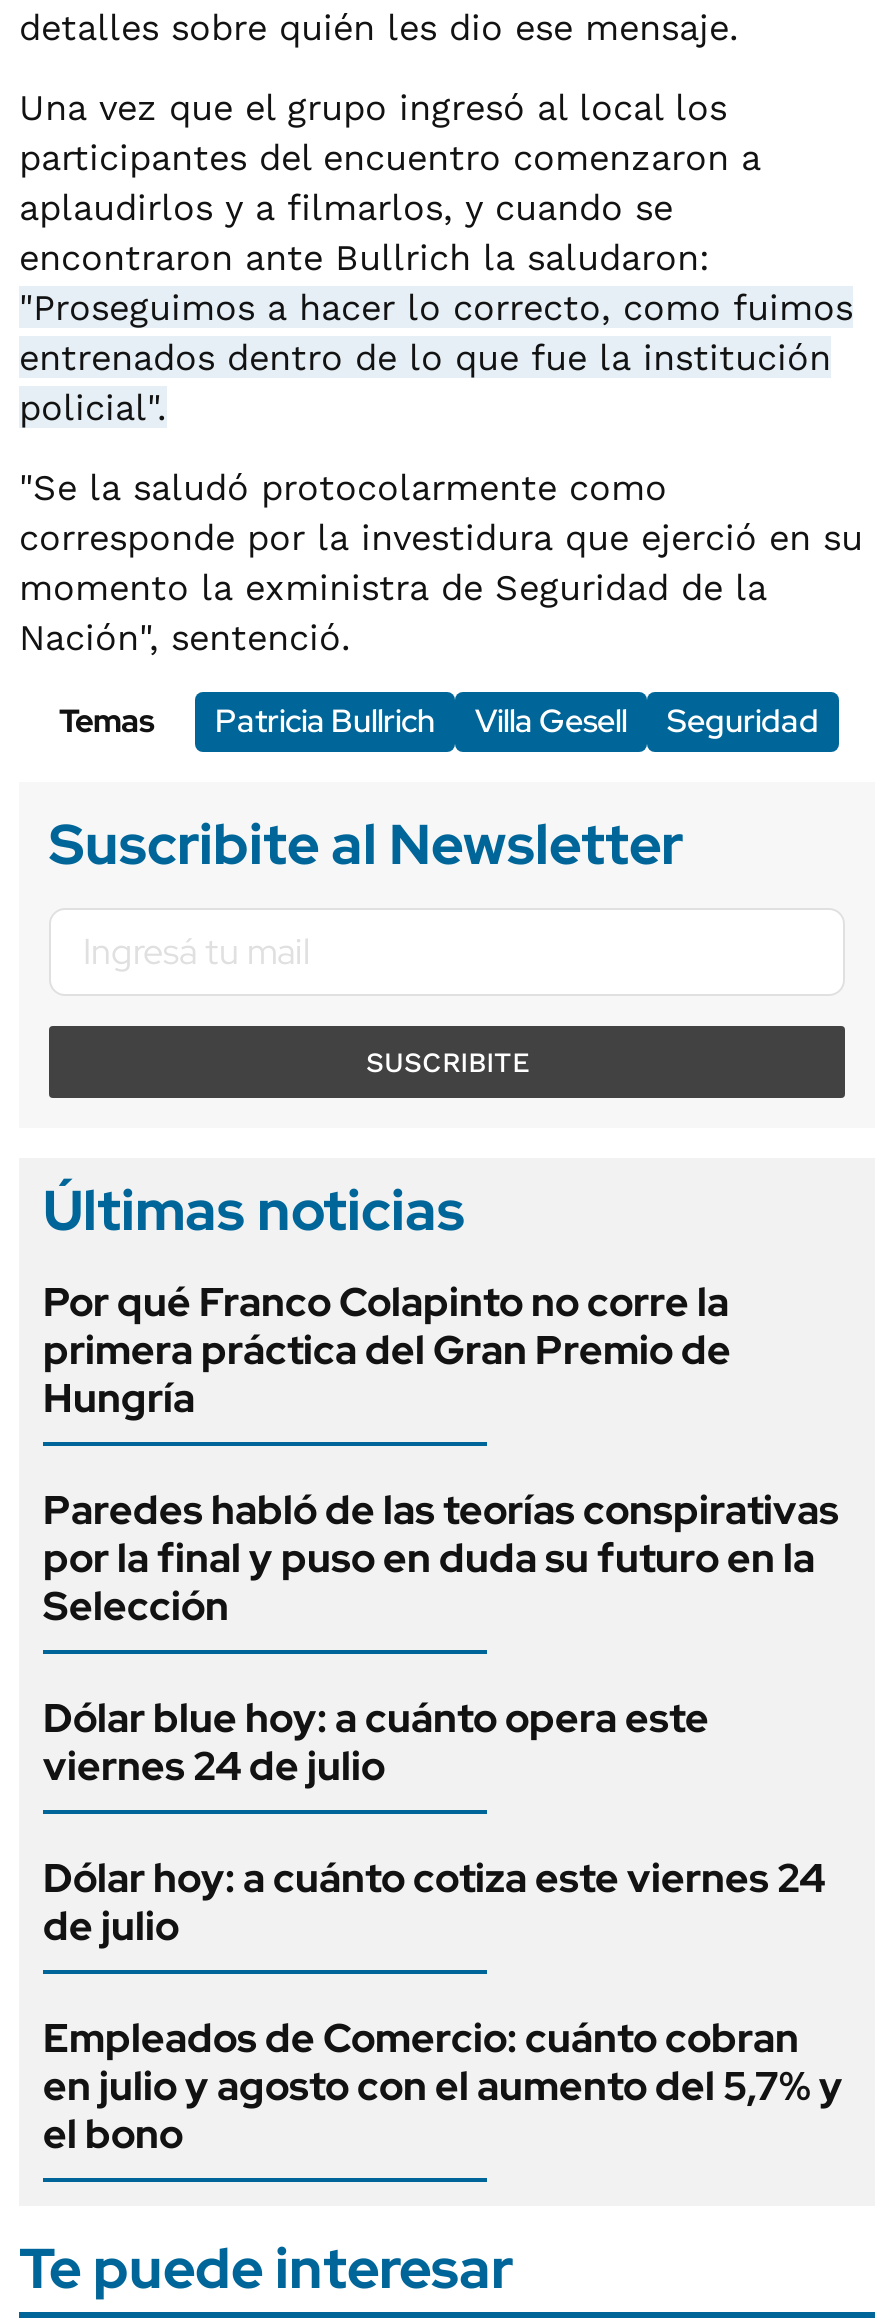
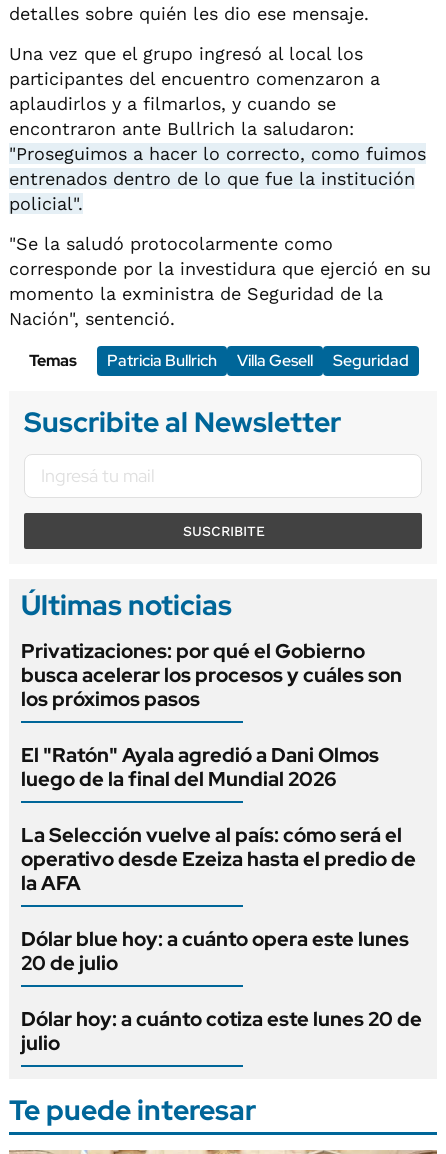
[43,1277,731,1425] Por qué Franco Colapinto no corre la | primera práctica del Gran Premio de | Hungría -> [21,638,402,712] Privatizaciones: por qué el Gobierno | busca acelerar los procesos y cuáles son | los próximos pasos
[43,1485,839,1633] Paredes habló de las teorías conspirativas | por la final y puso en duda su futuro en la | Selección -> [21,742,379,792] El "Ratón" Ayala agredió a Dani Olmos | luego de la final del Mundial 2026
[43,1693,709,1793] Dólar blue hoy: a cuánto opera este | viernes 24 de julio -> [21,822,416,896] La Selección vuelve al país: cómo será el | operativo desde Ezeiza hasta el predio de | la AFA
[43,1853,825,1953] Dólar hoy: a cuánto cotiza este viernes 24 | de julio -> [21,926,409,976] Dólar blue hoy: a cuánto opera este lunes | 20 de julio
[43,2013,843,2161] Empleados de Comercio: cuánto cobran | en julio y agosto con el aumento del 5,7% y | el bono -> [21,1006,422,1056] Dólar hoy: a cuánto cotiza este lunes 20 de | julio

